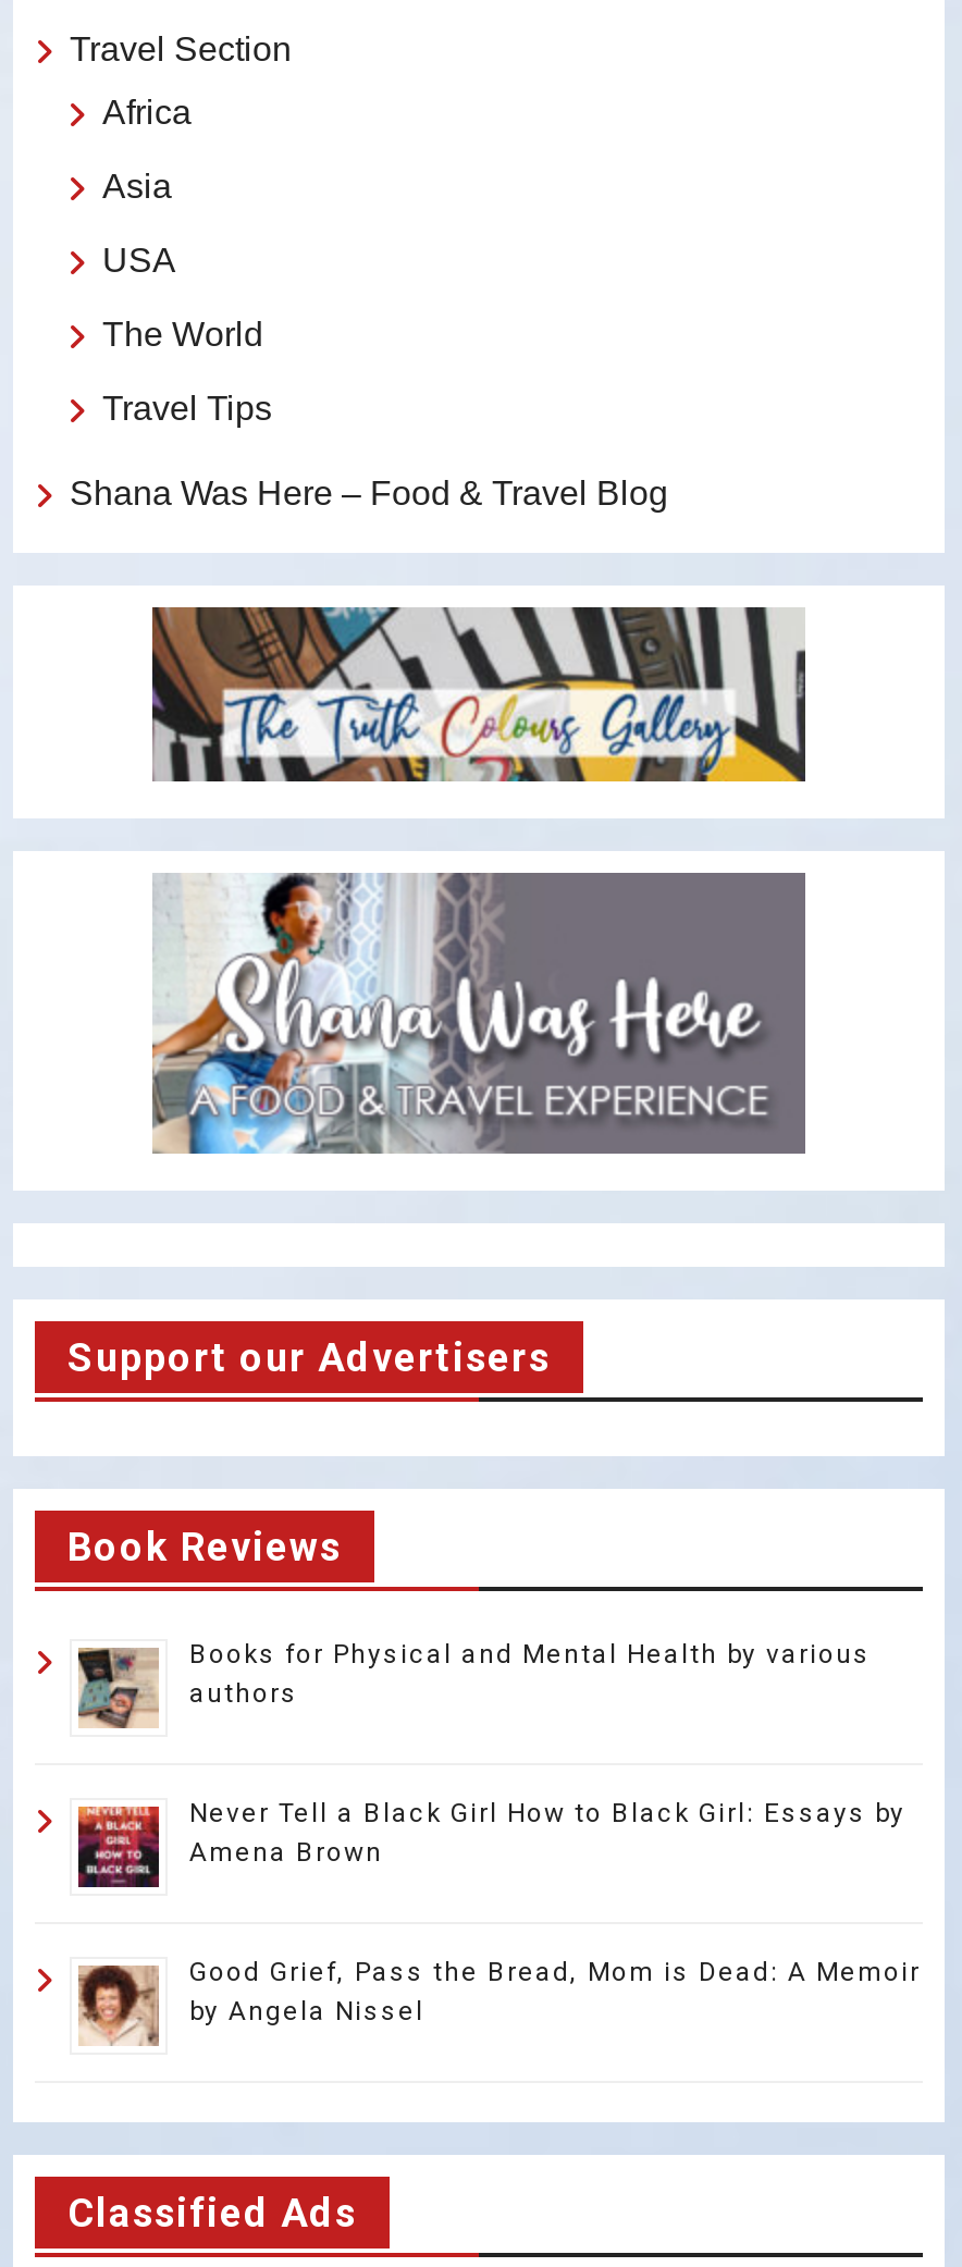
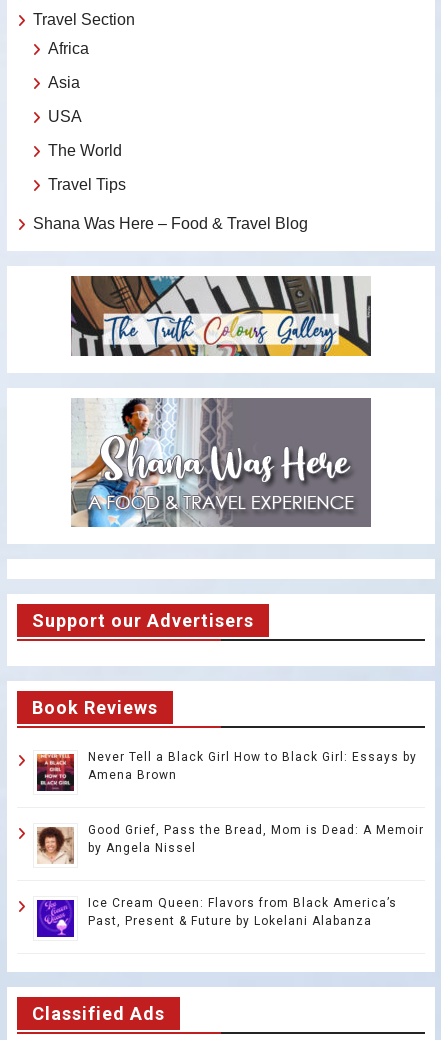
[76,1639,871,1730] [image] | Books for Physical and Mental Health by various | authors -> none
moved [74,1798,921,2026] -> [35,750,424,855]: [image] | Never Tell a Black Girl How to Black Girl: Essays by | Amena Brown | Good Grief, Pass the Bread, Mom is Dead: A Memoir | by Angela Nissel
none -> [36,896,397,938] [image] | Ice Cream Queen: Flavors from Black America’s | Past, Present & Future by Lokelani Alabanza

